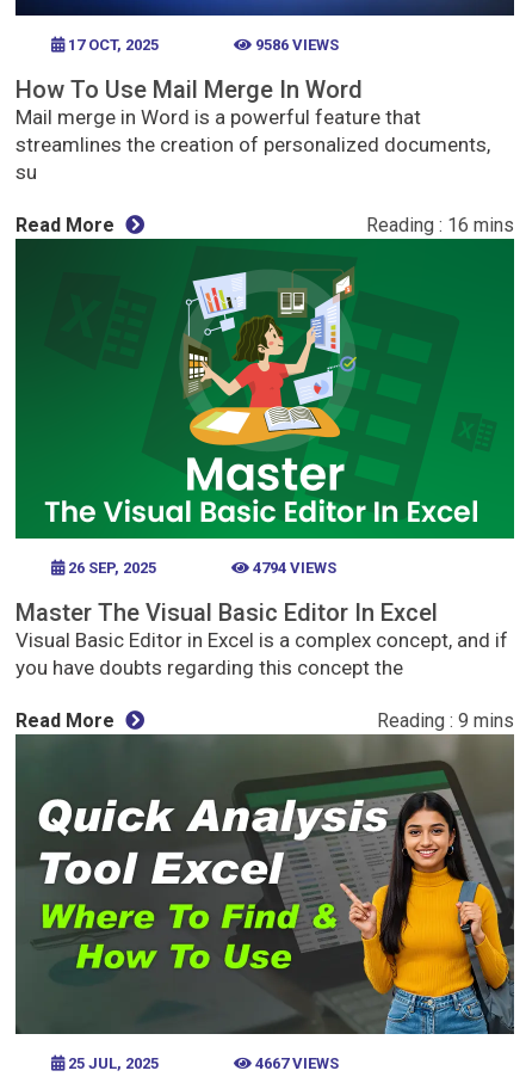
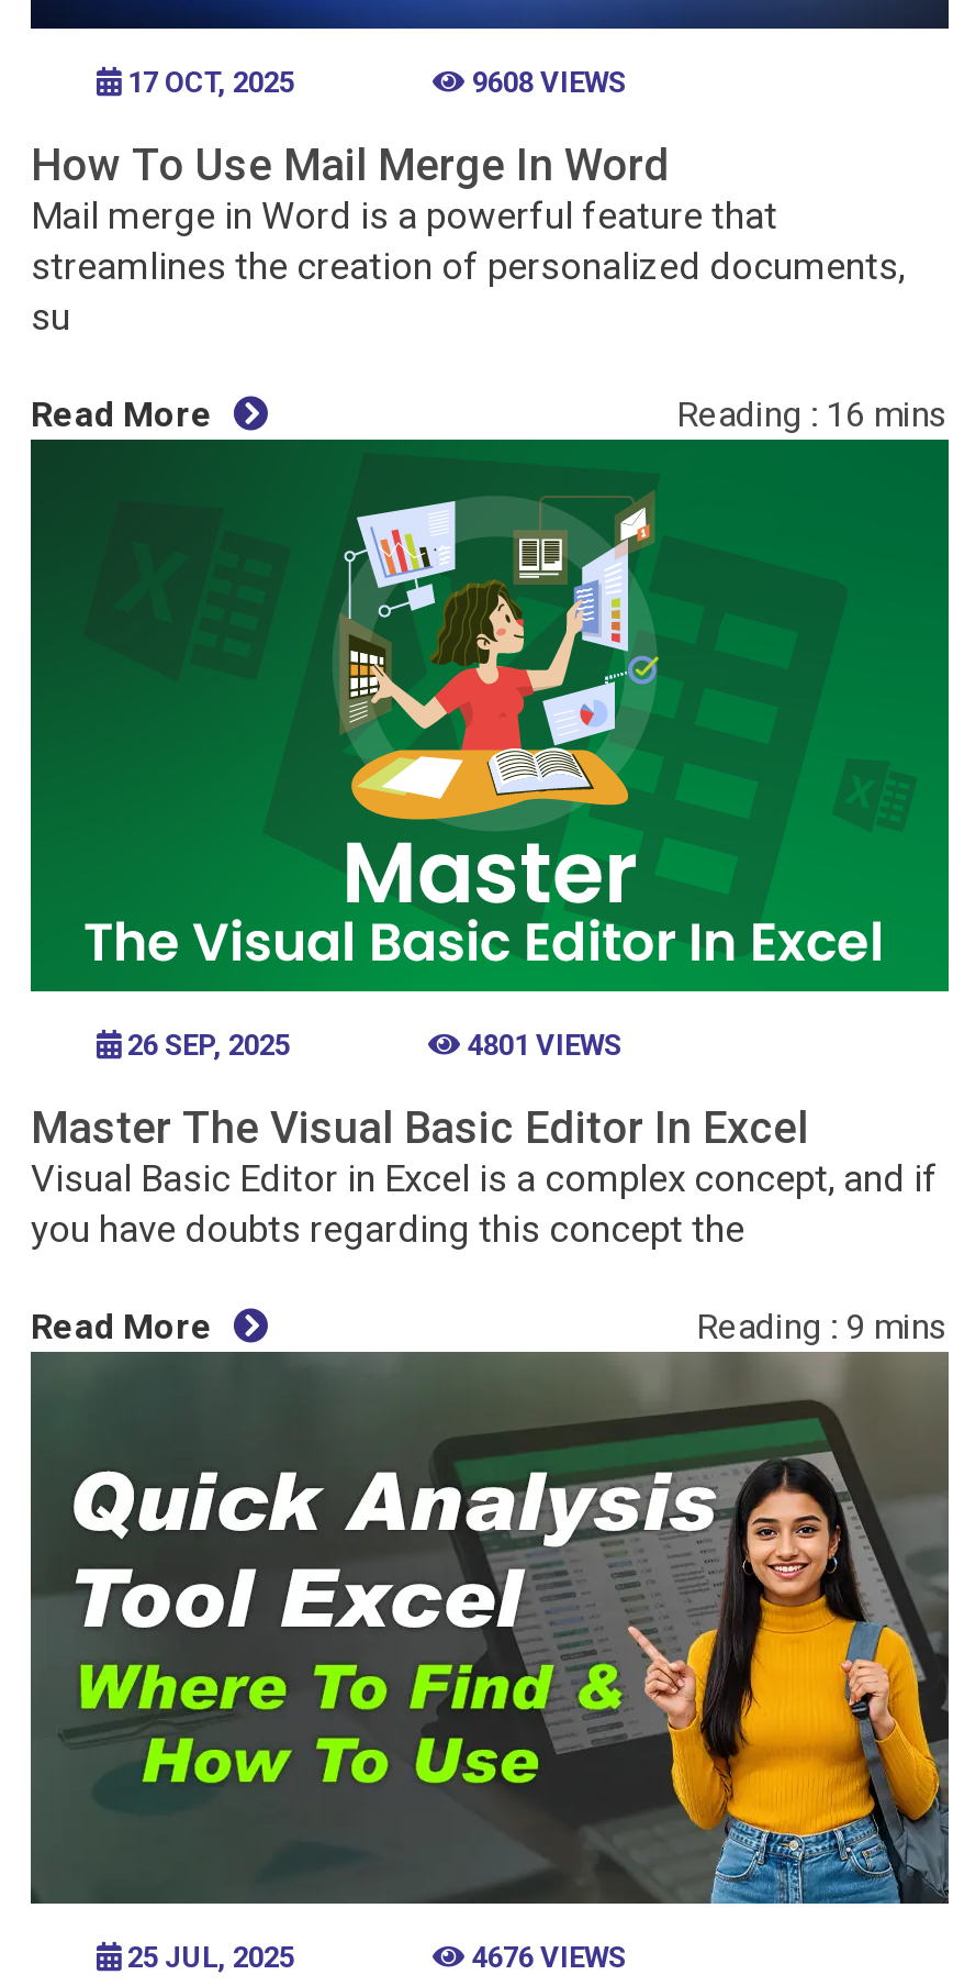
[252,36,339,54] 9586 VIEWS -> [466,66,626,99] 9608 VIEWS
[249,559,336,577] 4794 VIEWS -> [461,1029,621,1062] 4801 VIEWS
[252,1054,339,1072] 4667 VIEWS -> [466,1941,626,1974] 4676 VIEWS

